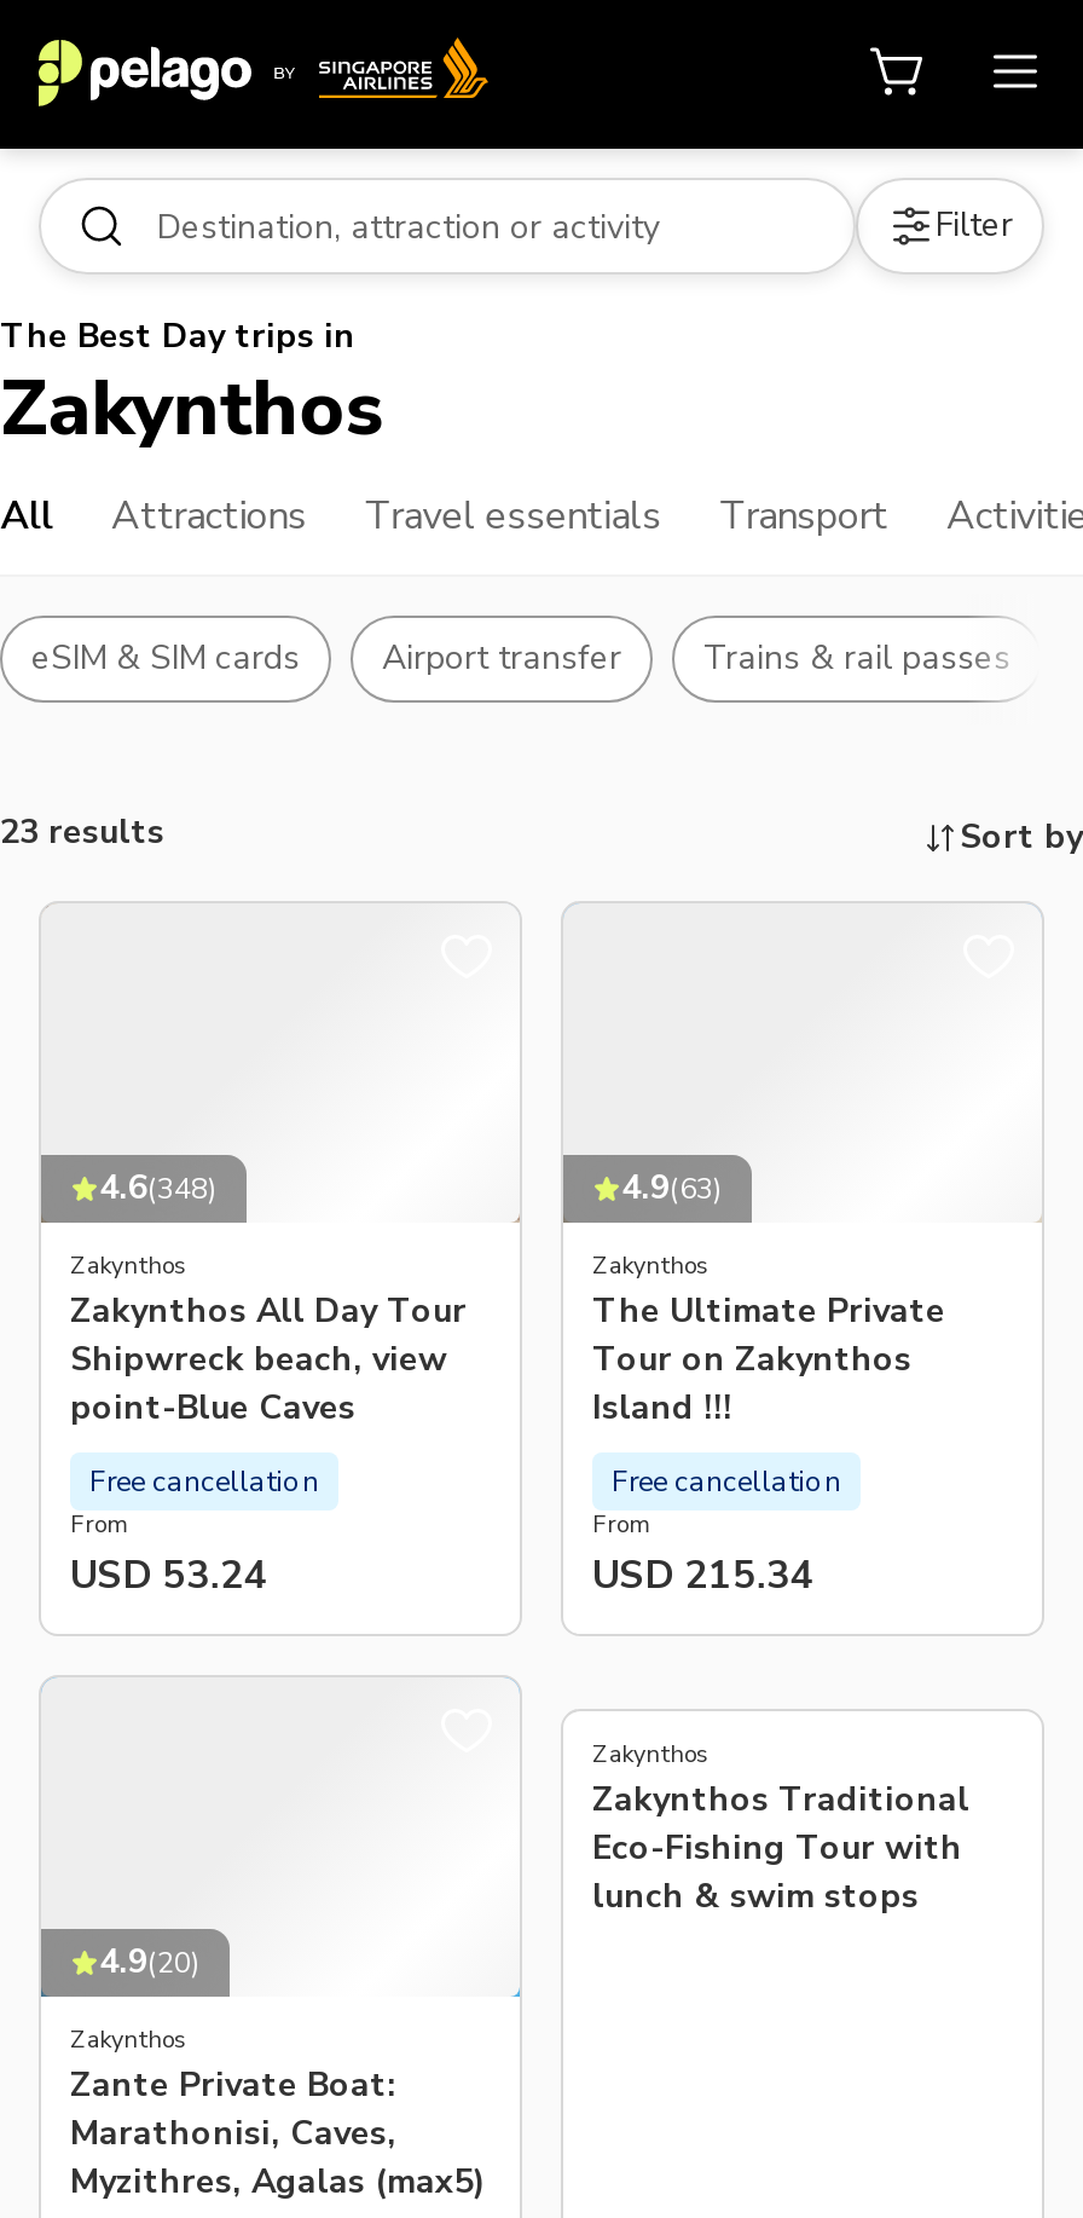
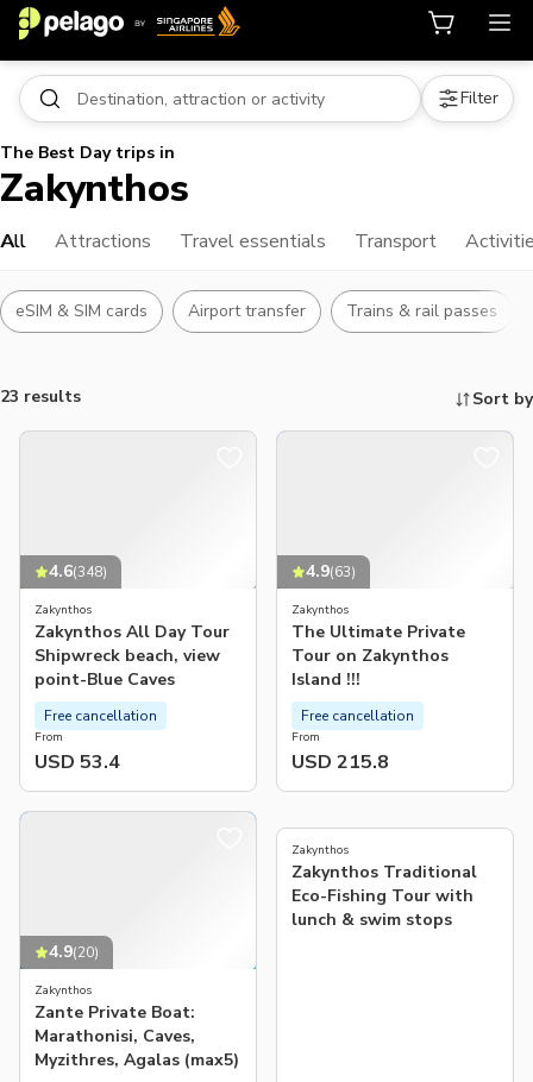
[70,1549,268,1603] USD 53.24 -> [35,749,120,775] USD 53.4
[592,1549,814,1603] USD 215.34 -> [291,749,389,775] USD 215.8

